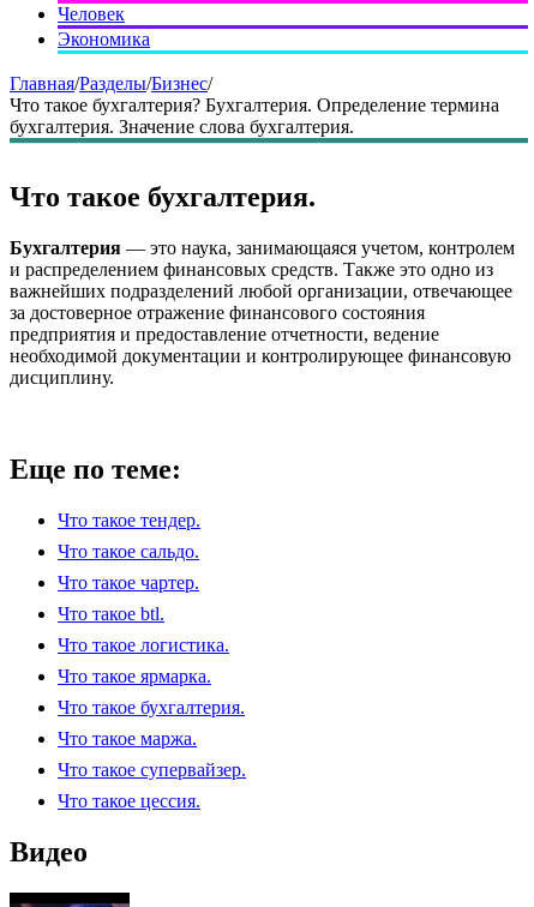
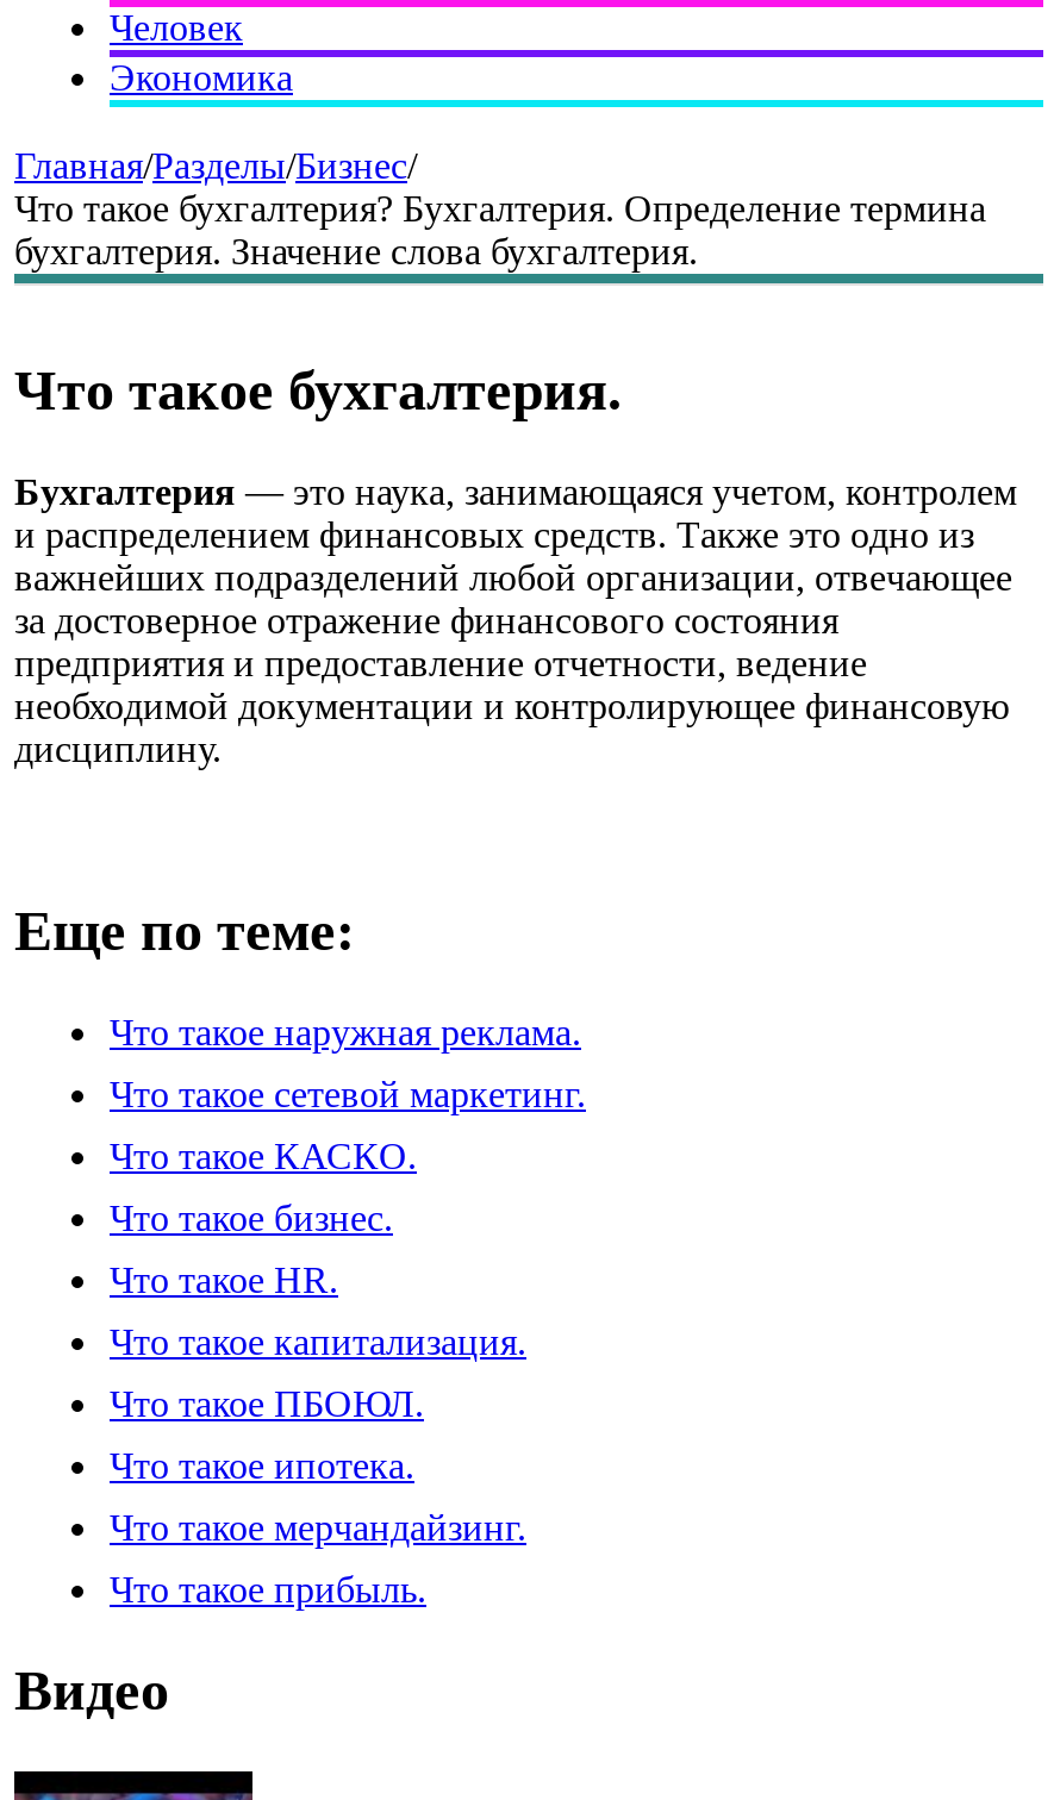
[58,510,200,530] Что такое тендер. -> [110,1011,581,1052] Что такое наружная реклама.
[58,541,199,561] Что такое сальдо. -> [110,1073,586,1114] Что такое сетевой маркетинг.
[58,572,199,592] Что такое чартер. -> [110,1135,417,1175] Что такое КАСКО.
[58,603,164,624] Что такое btl. -> [110,1197,393,1237] Что такое бизнес.
[58,634,229,655] Что такое логистика. -> [110,1259,338,1299] Что такое HR.
[58,665,211,686] Что такое ярмарка. -> [110,1321,526,1361] Что такое капитализация.
[58,697,245,717] Что такое бухгалтерия. -> [110,1383,424,1423] Что такое ПБОЮЛ.
[58,728,197,748] Что такое маржа. -> [110,1445,414,1485] Что такое ипотека.
[58,759,246,779] Что такое супервайзер. -> [110,1506,526,1547] Что такое мерчандайзинг.
[58,790,200,811] Что такое цессия. -> [110,1568,426,1609] Что такое прибыль.

